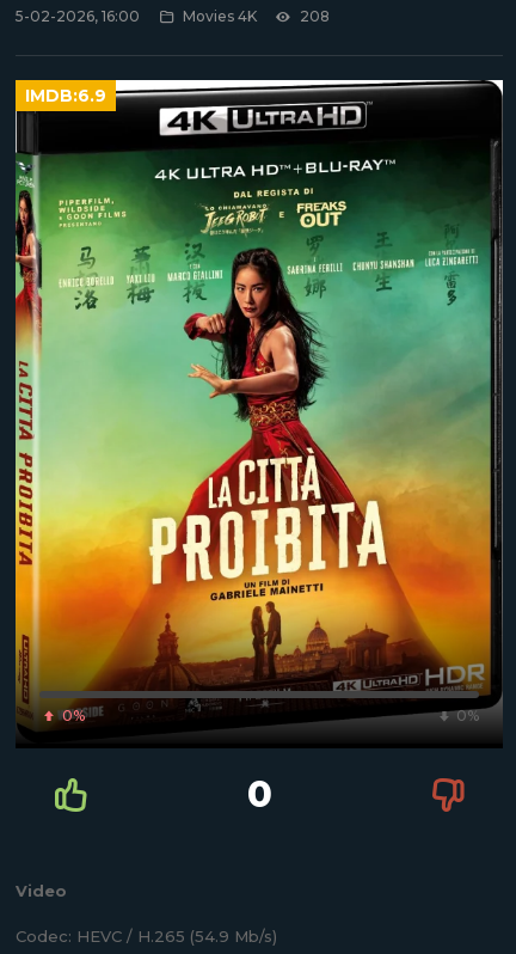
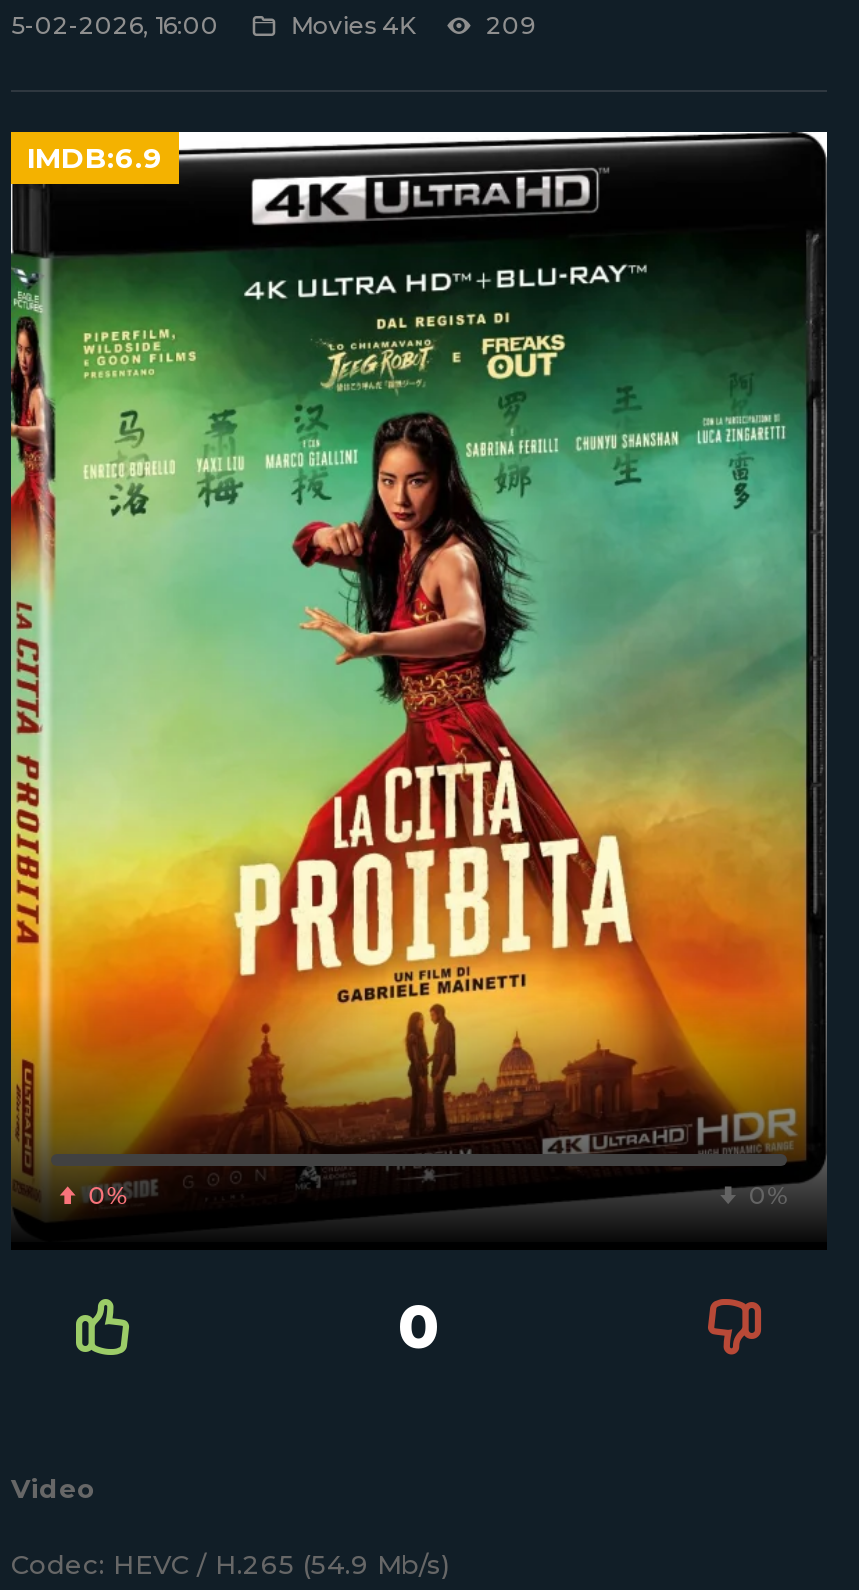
[299,7,329,25] 208 -> [486,10,536,40] 209

